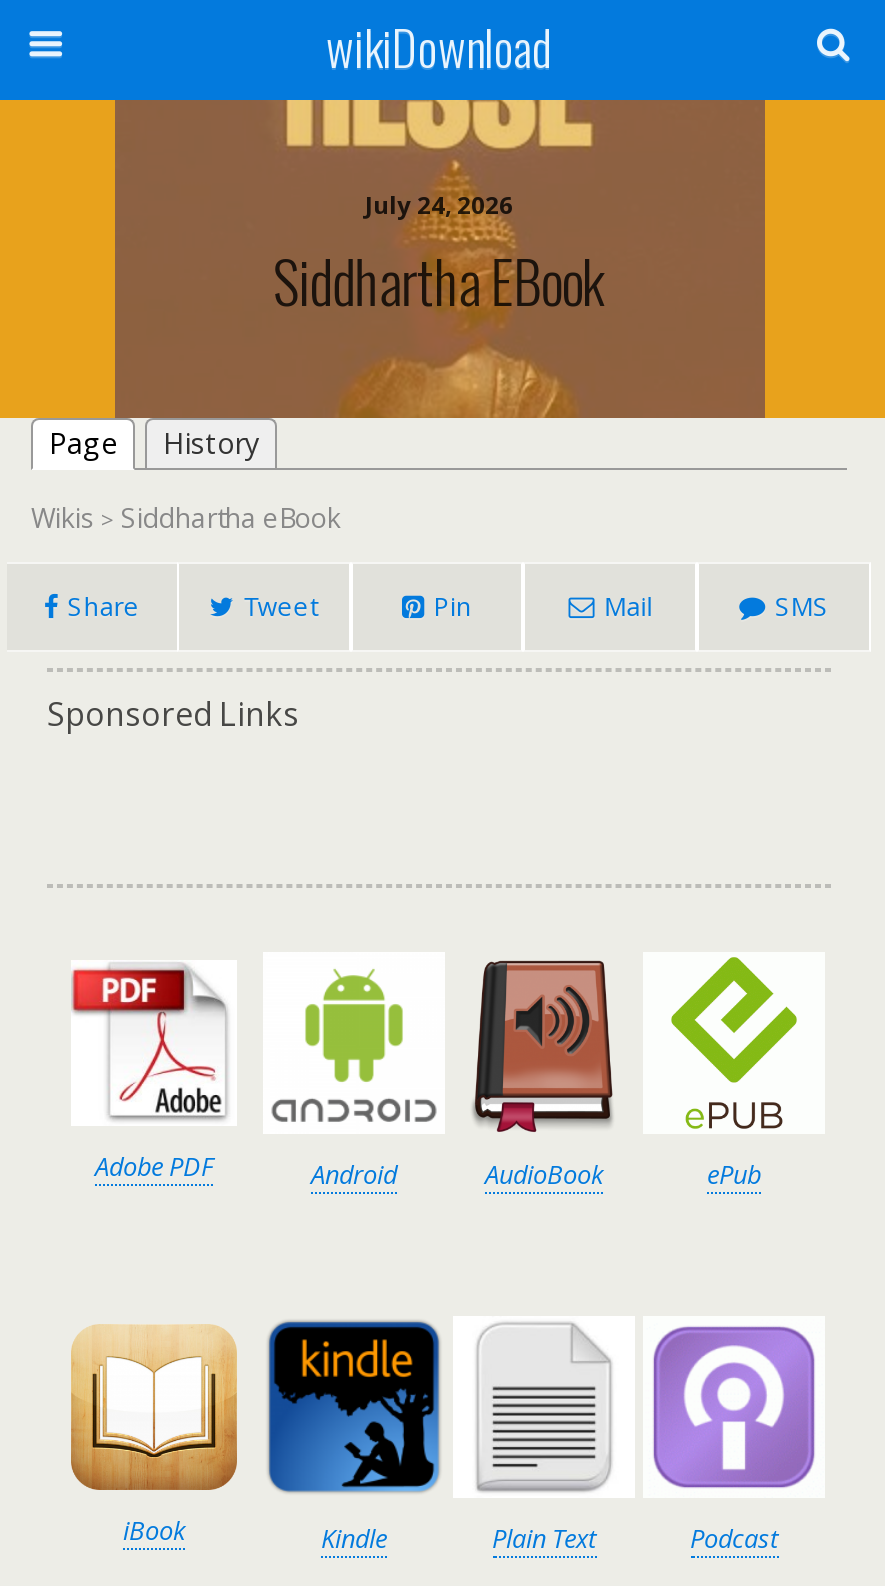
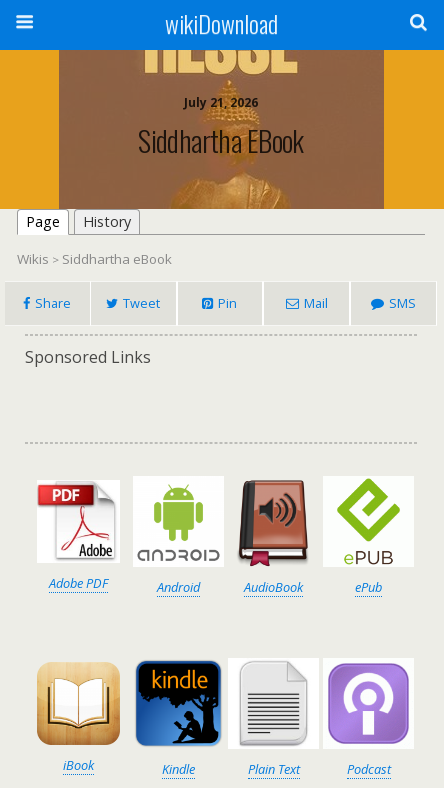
[365,188,513,222] July 24, 2026 -> [184,94,258,111] July 21, 2026

